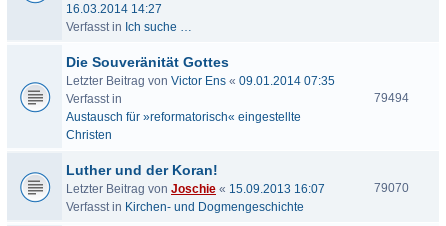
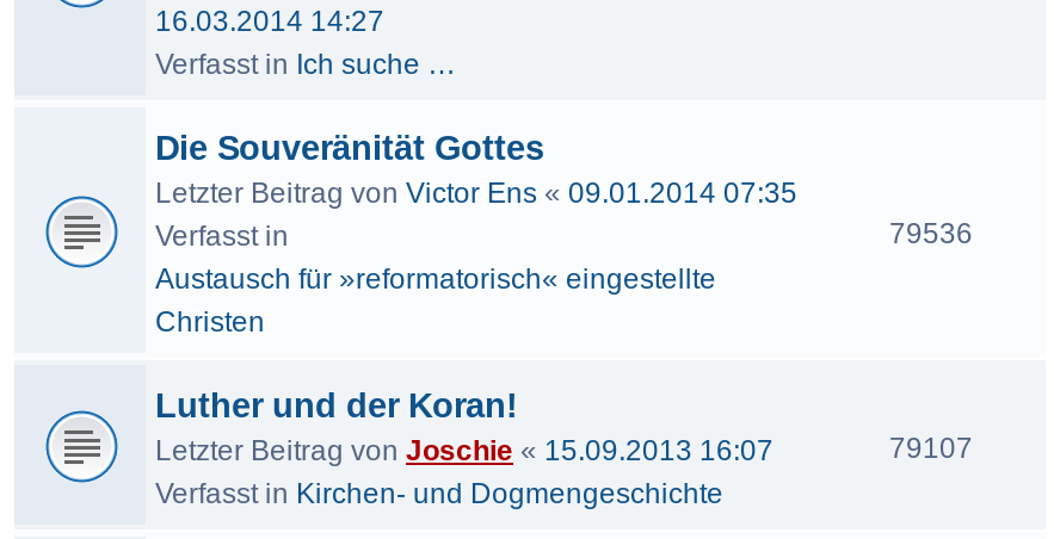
[373,91,408,105] 79494 -> [889,217,973,250] 79536
[373,181,408,195] 79070 -> [889,432,973,465] 79107

